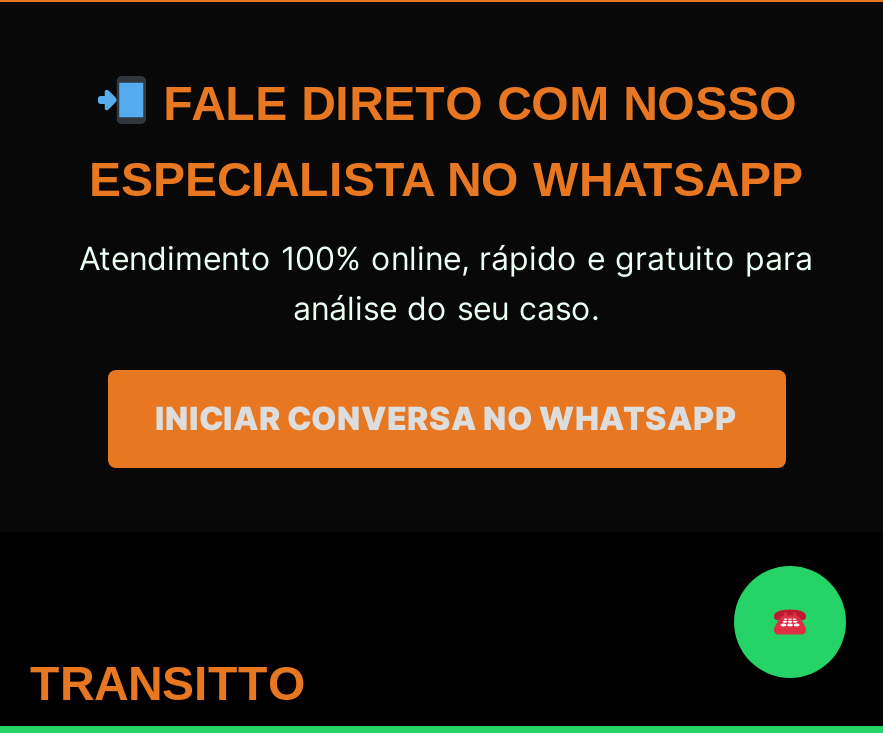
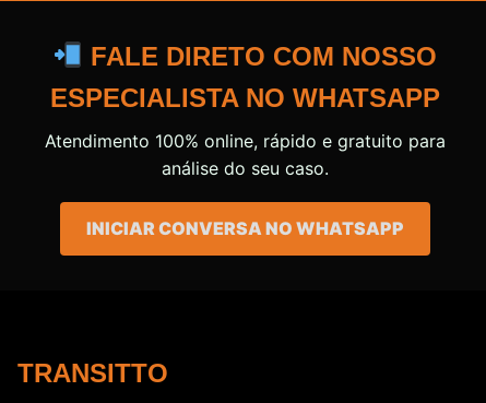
[732,564,848,680] [image] -> none

